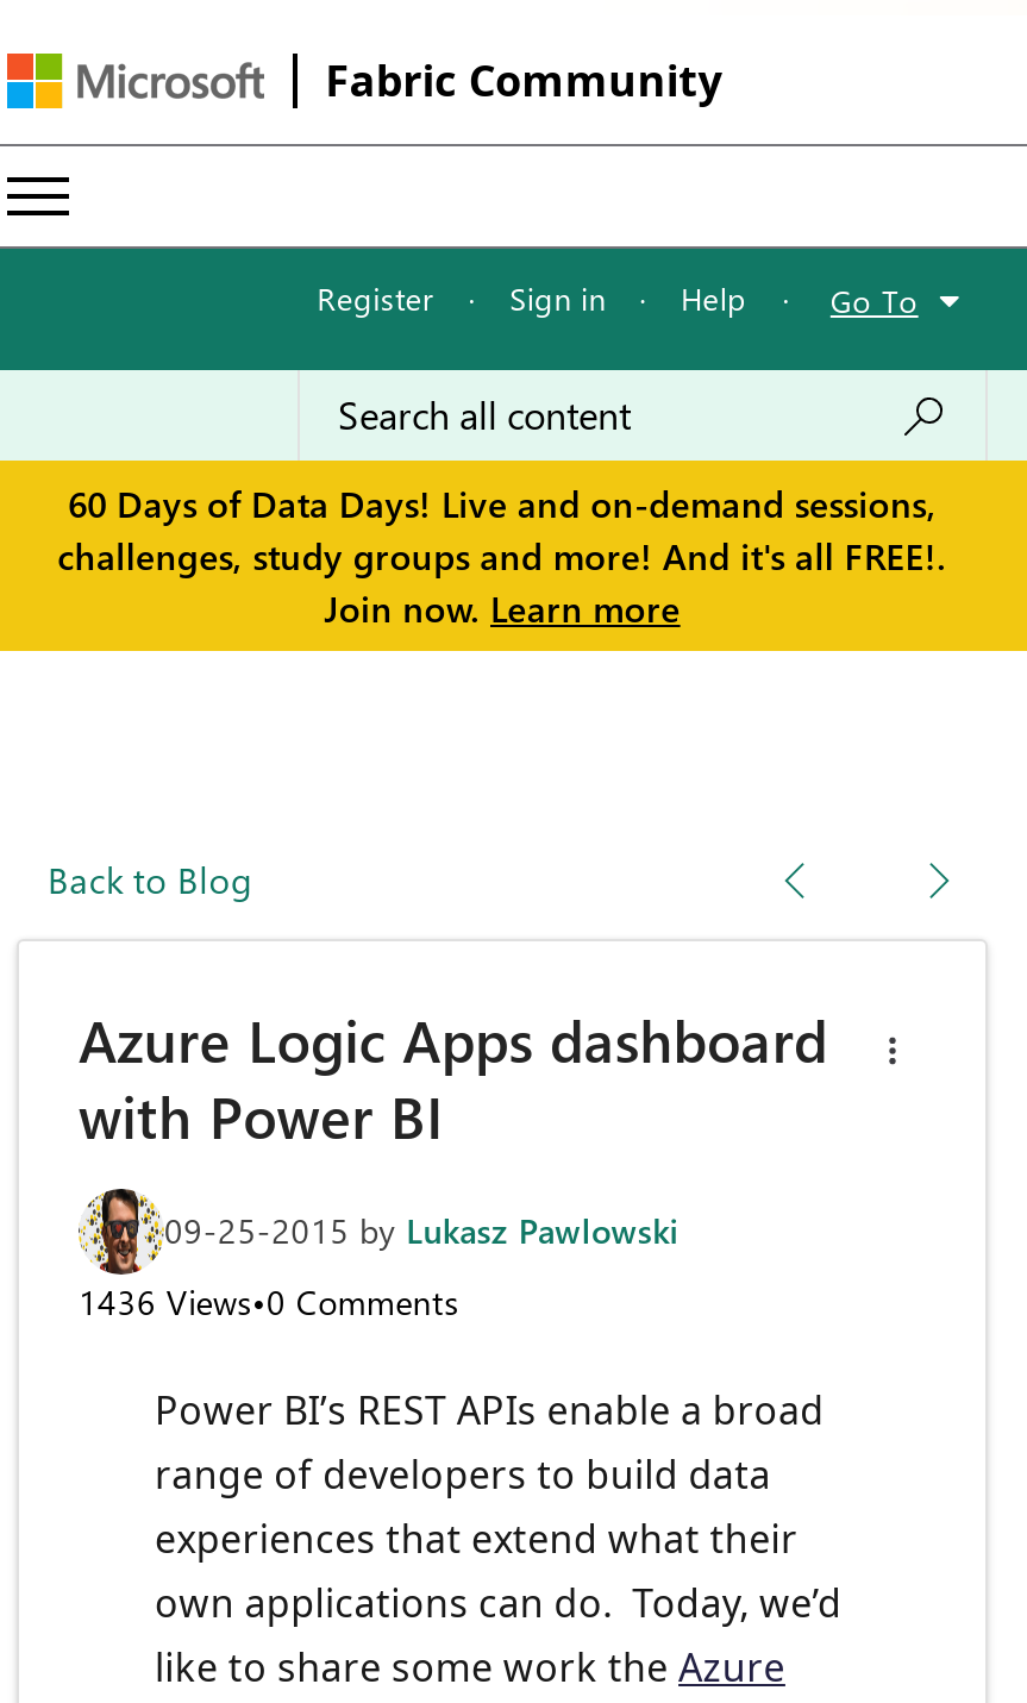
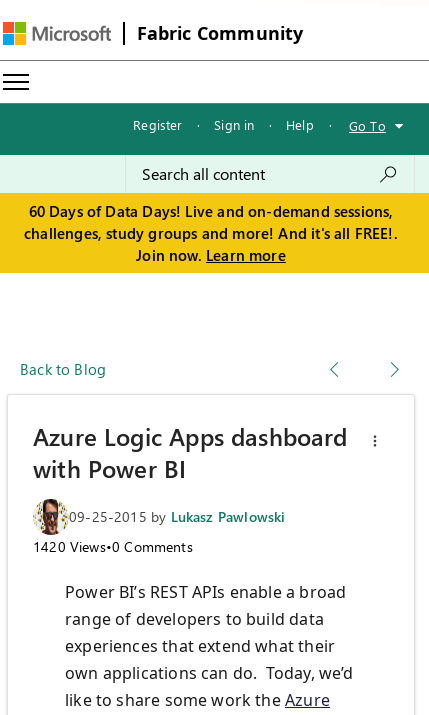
[79,1280,459,1326] 1436 Views•0 Comments -> [33,537,193,556] 1420 Views•0 Comments

